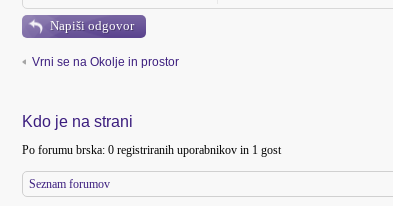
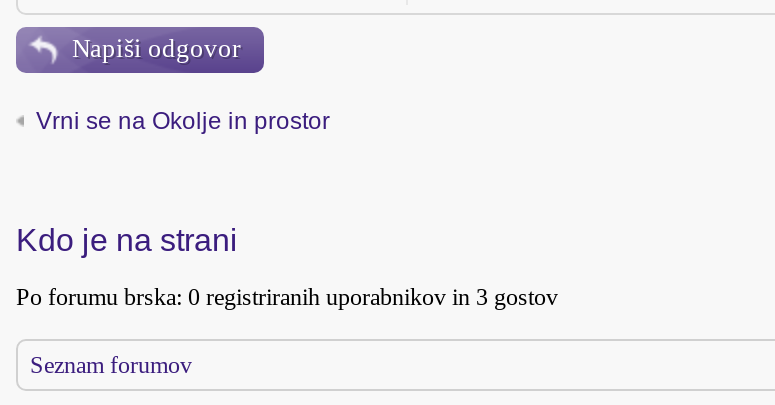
[22,143,281,157] Po forumu brska: 0 registriranih uporabnikov in 1 gost -> [16,283,558,311] Po forumu brska: 0 registriranih uporabnikov in 3 gostov

